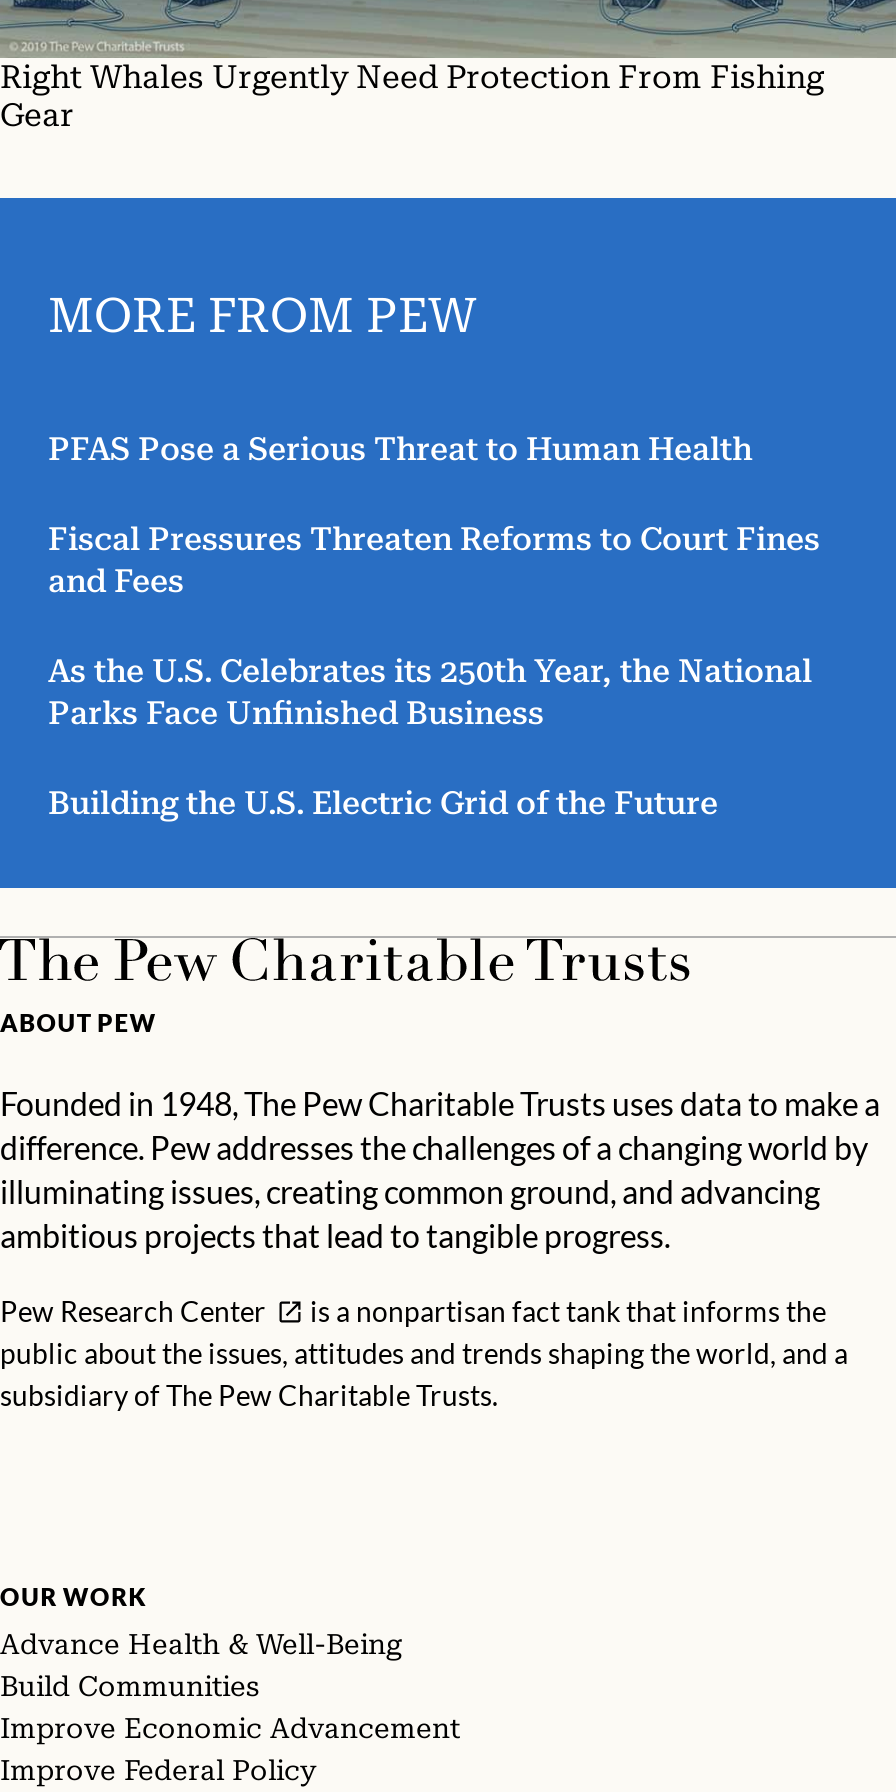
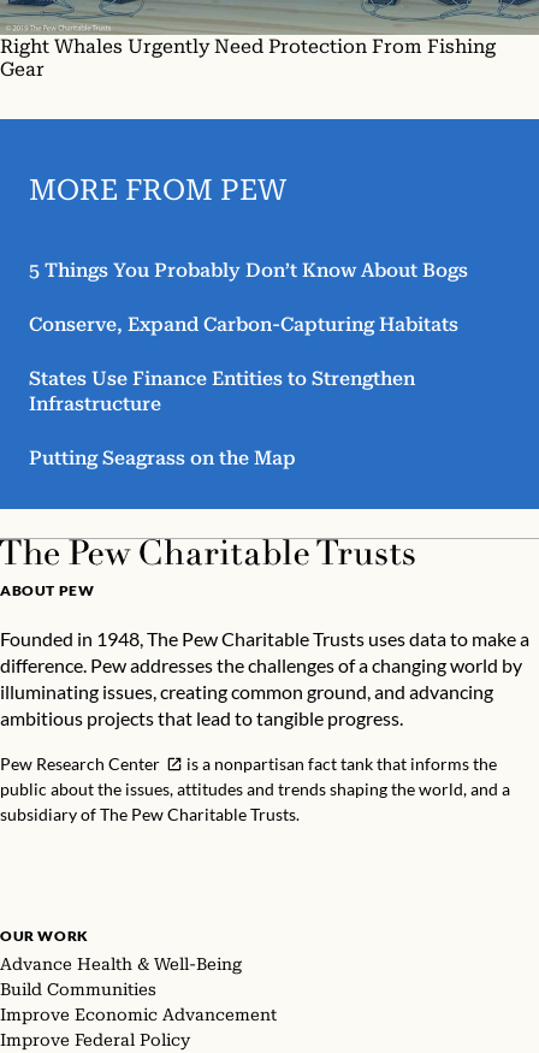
[48,430,752,468] PFAS Pose a Serious Threat to Human Health -> [29,259,468,282] 5 Things You Probably Don’t Know About Bogs
[48,520,820,600] Fiscal Pressures Threaten Reforms to Court Fines | and Fees -> [29,313,458,336] Conserve, Expand Carbon-Capturing Habitats
[48,652,812,732] As the U.S. Celebrates its 250th Year, the National | Parks Face Unfinished Business -> [29,367,415,415] States Use Finance Entities to Strengthen | Infrastructure
[48,784,718,822] Building the U.S. Electric Grid of the Future -> [29,447,296,469] Putting Seagrass on the Map

